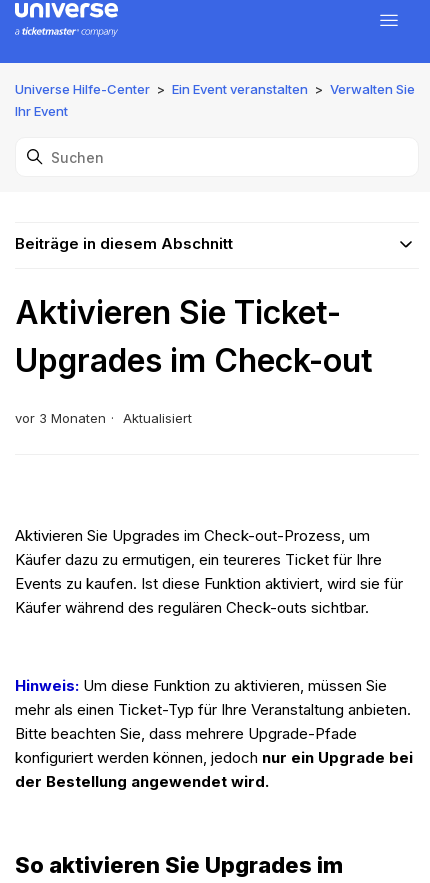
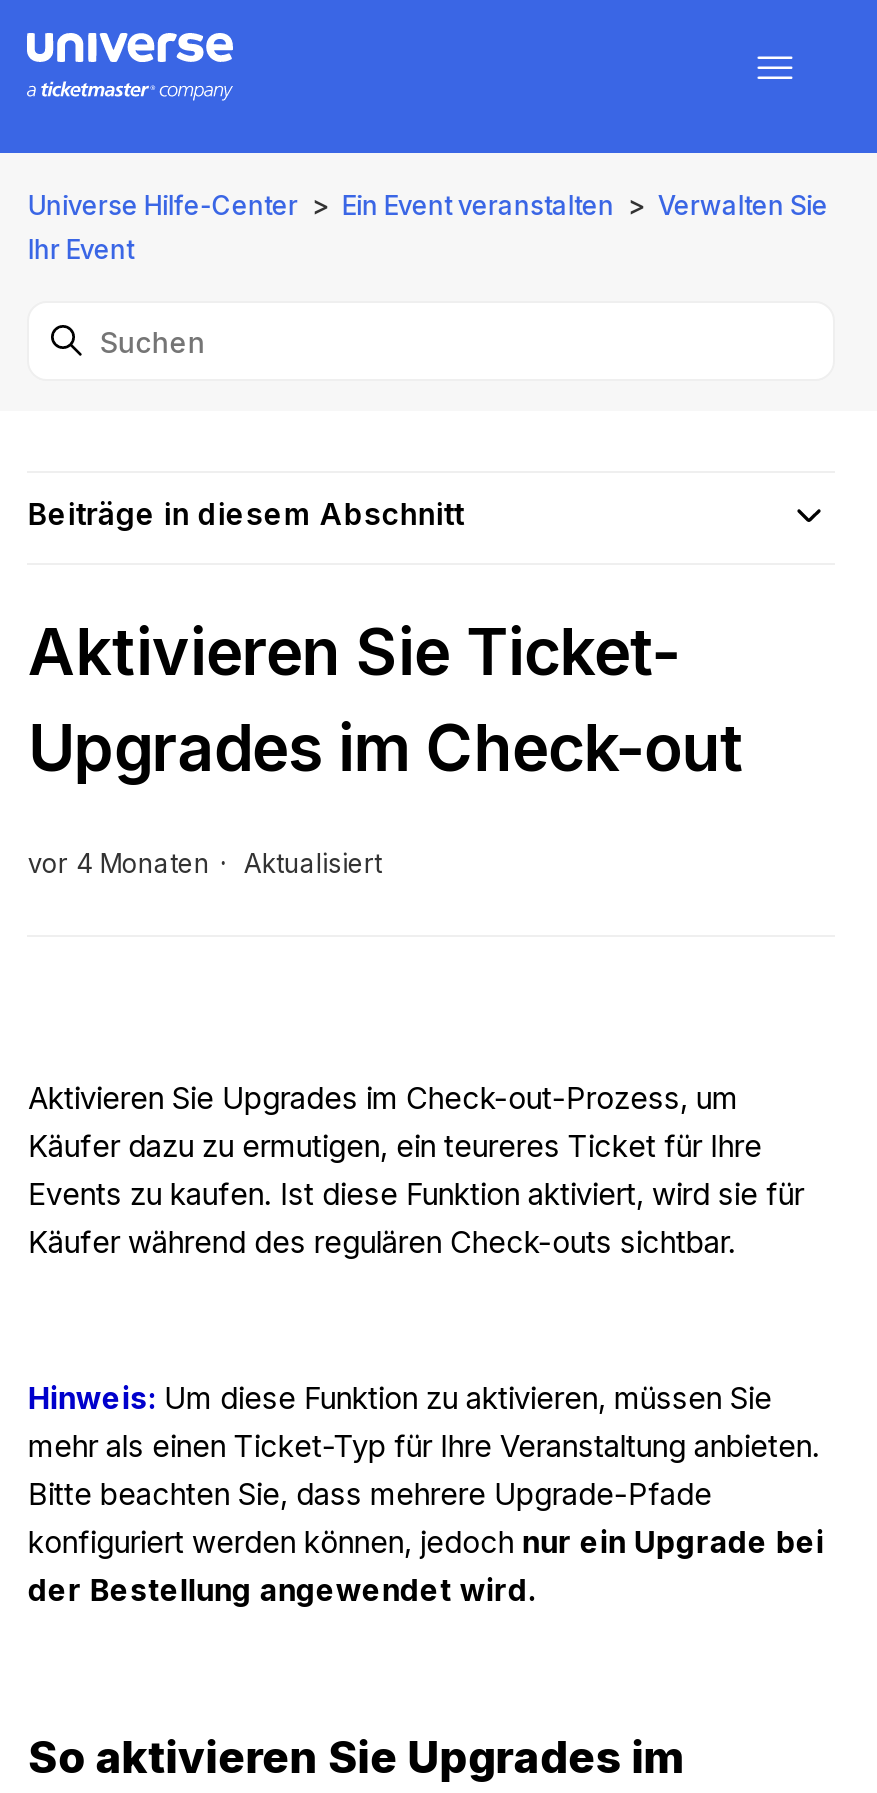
[15,410,192,426] vor 3 Monaten Aktualisiert -> [28,848,382,880] vor 4 Monaten Aktualisiert

